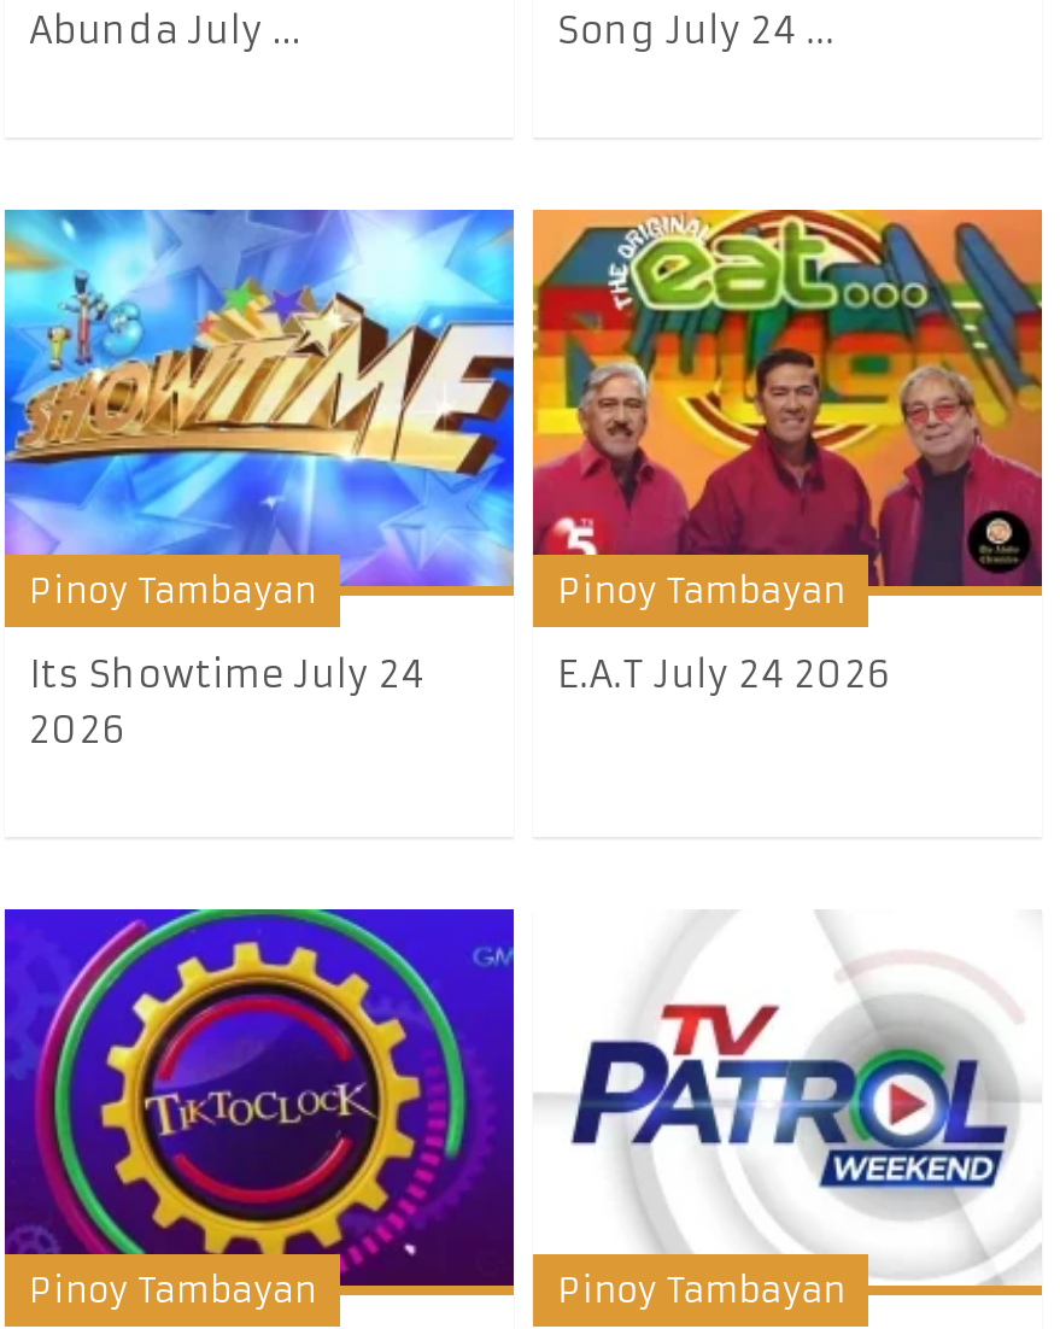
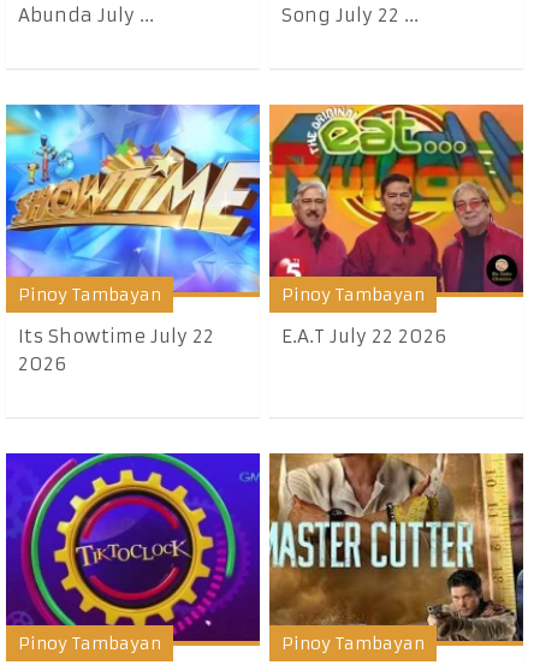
[558,7,835,52] Song July 24 ... -> [282,3,419,26] Song July 22 ...
[29,651,424,696] Its Showtime July 24 -> [18,324,214,347] Its Showtime July 22
[558,651,891,696] E.A.T July 24 2026 -> [282,324,447,347] E.A.T July 22 2026
[533,909,1042,1288] [image] -> [268,452,524,642] [image]

